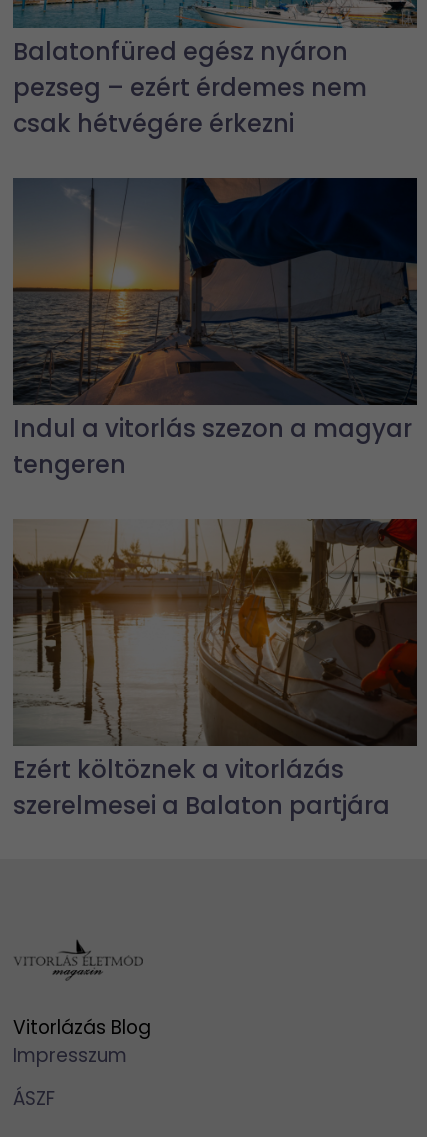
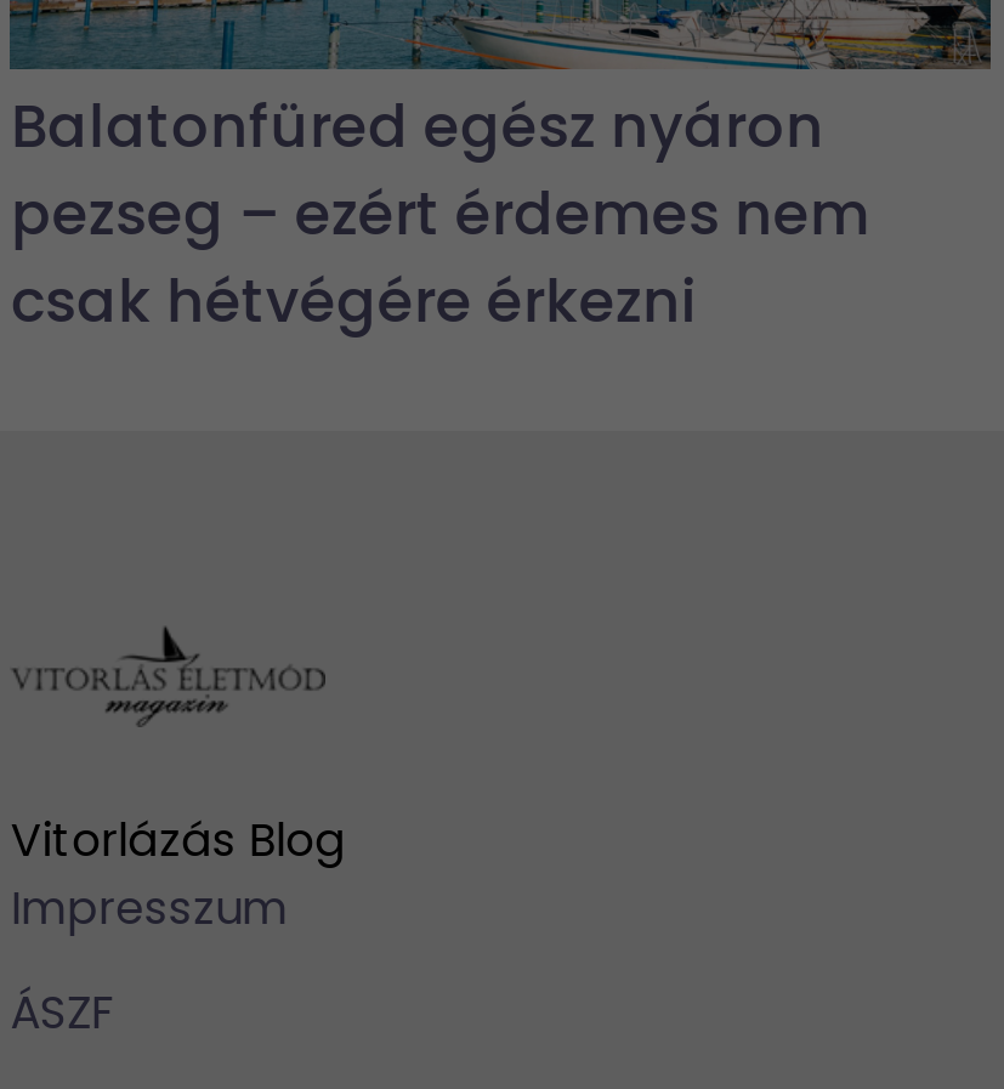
[12,177,417,481] [image] | Indul a vitorlás szezon a magyar | tengeren -> none
[13,518,418,822] [image] | Ezért költöznek a vitorlázás | szerelmesei a Balaton partjára -> none

